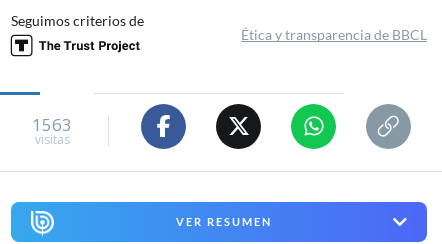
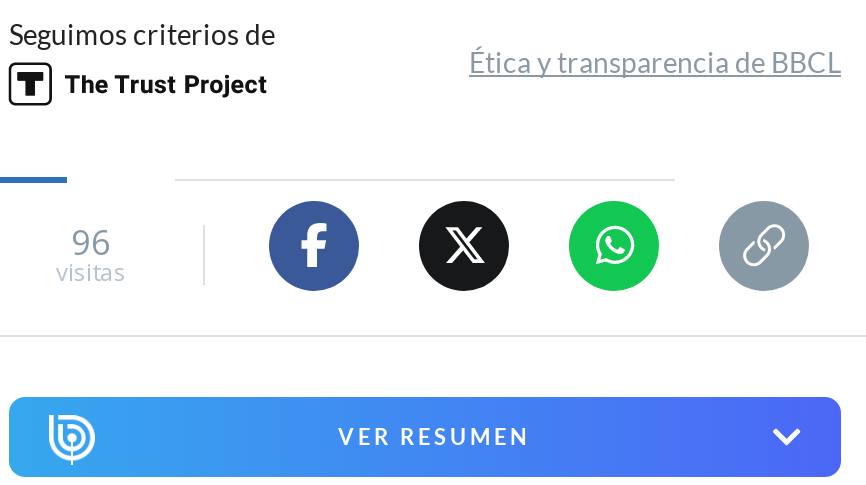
[32,113,72,136] 1563 -> [71,219,111,265] 96

